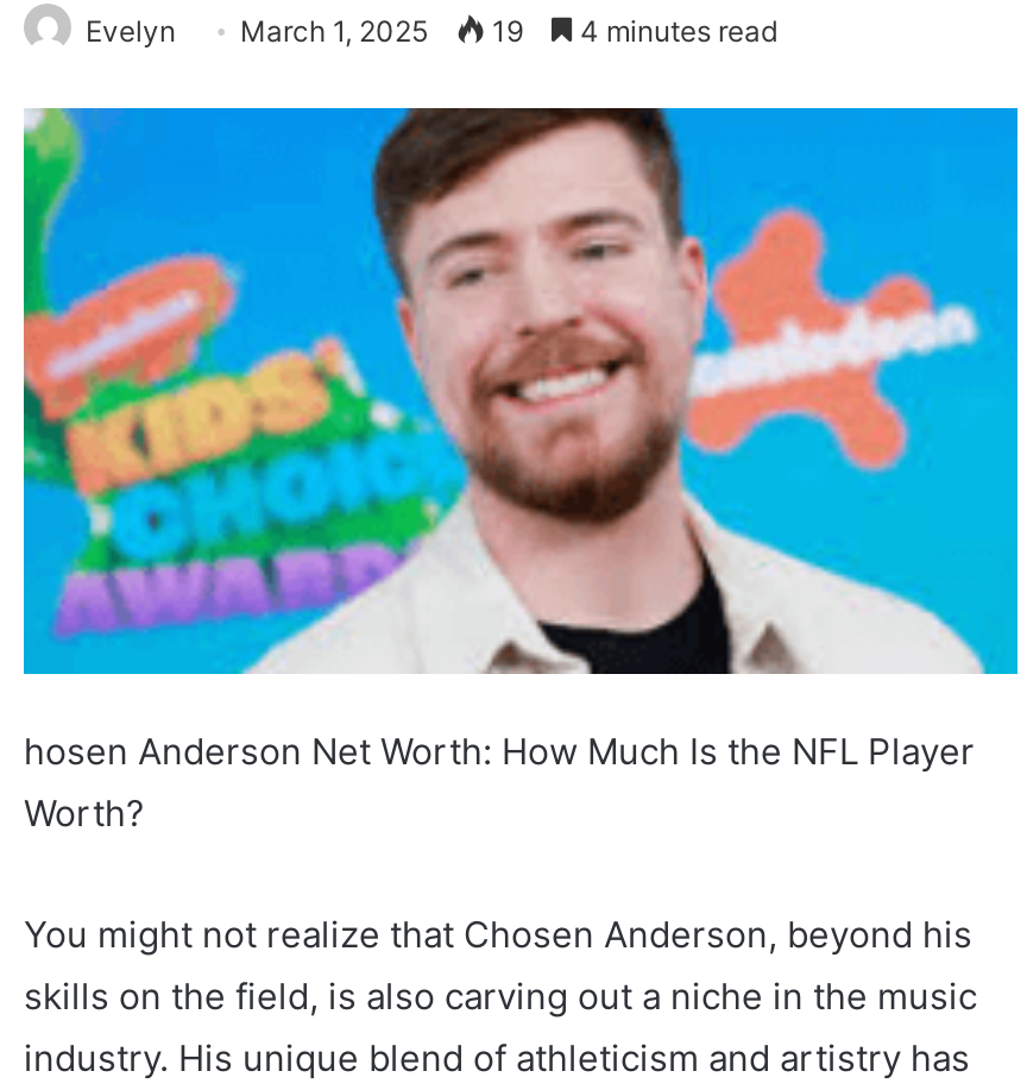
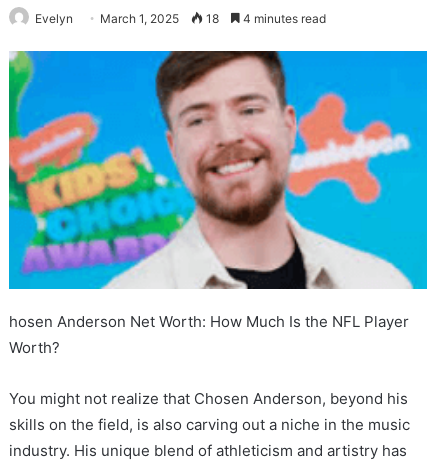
[86,12,777,48] Evelyn March 1, 2025 19 4 minutes read -> [35,11,326,26] Evelyn March 1, 2025 18 4 minutes read

